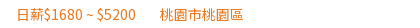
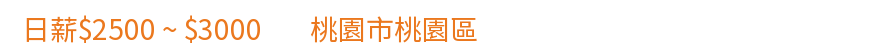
[16,4,244,24] 日薪$1680 ~ $5200 桃園市桃園區 -> [22,9,478,49] 日薪$2500 ~ $3000 桃園市桃園區

